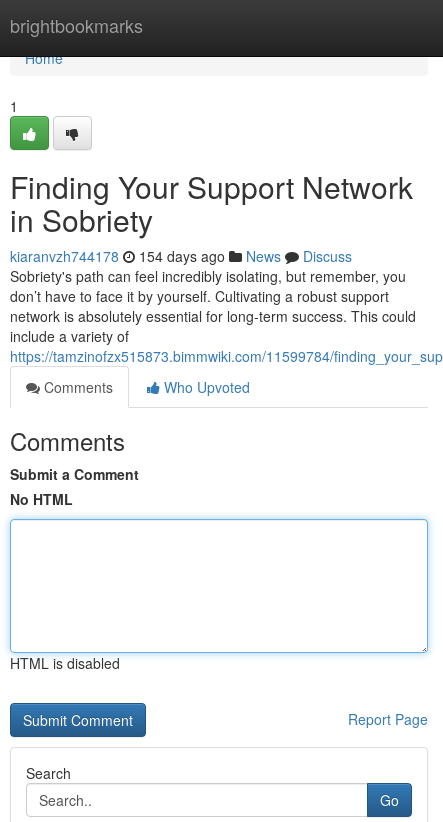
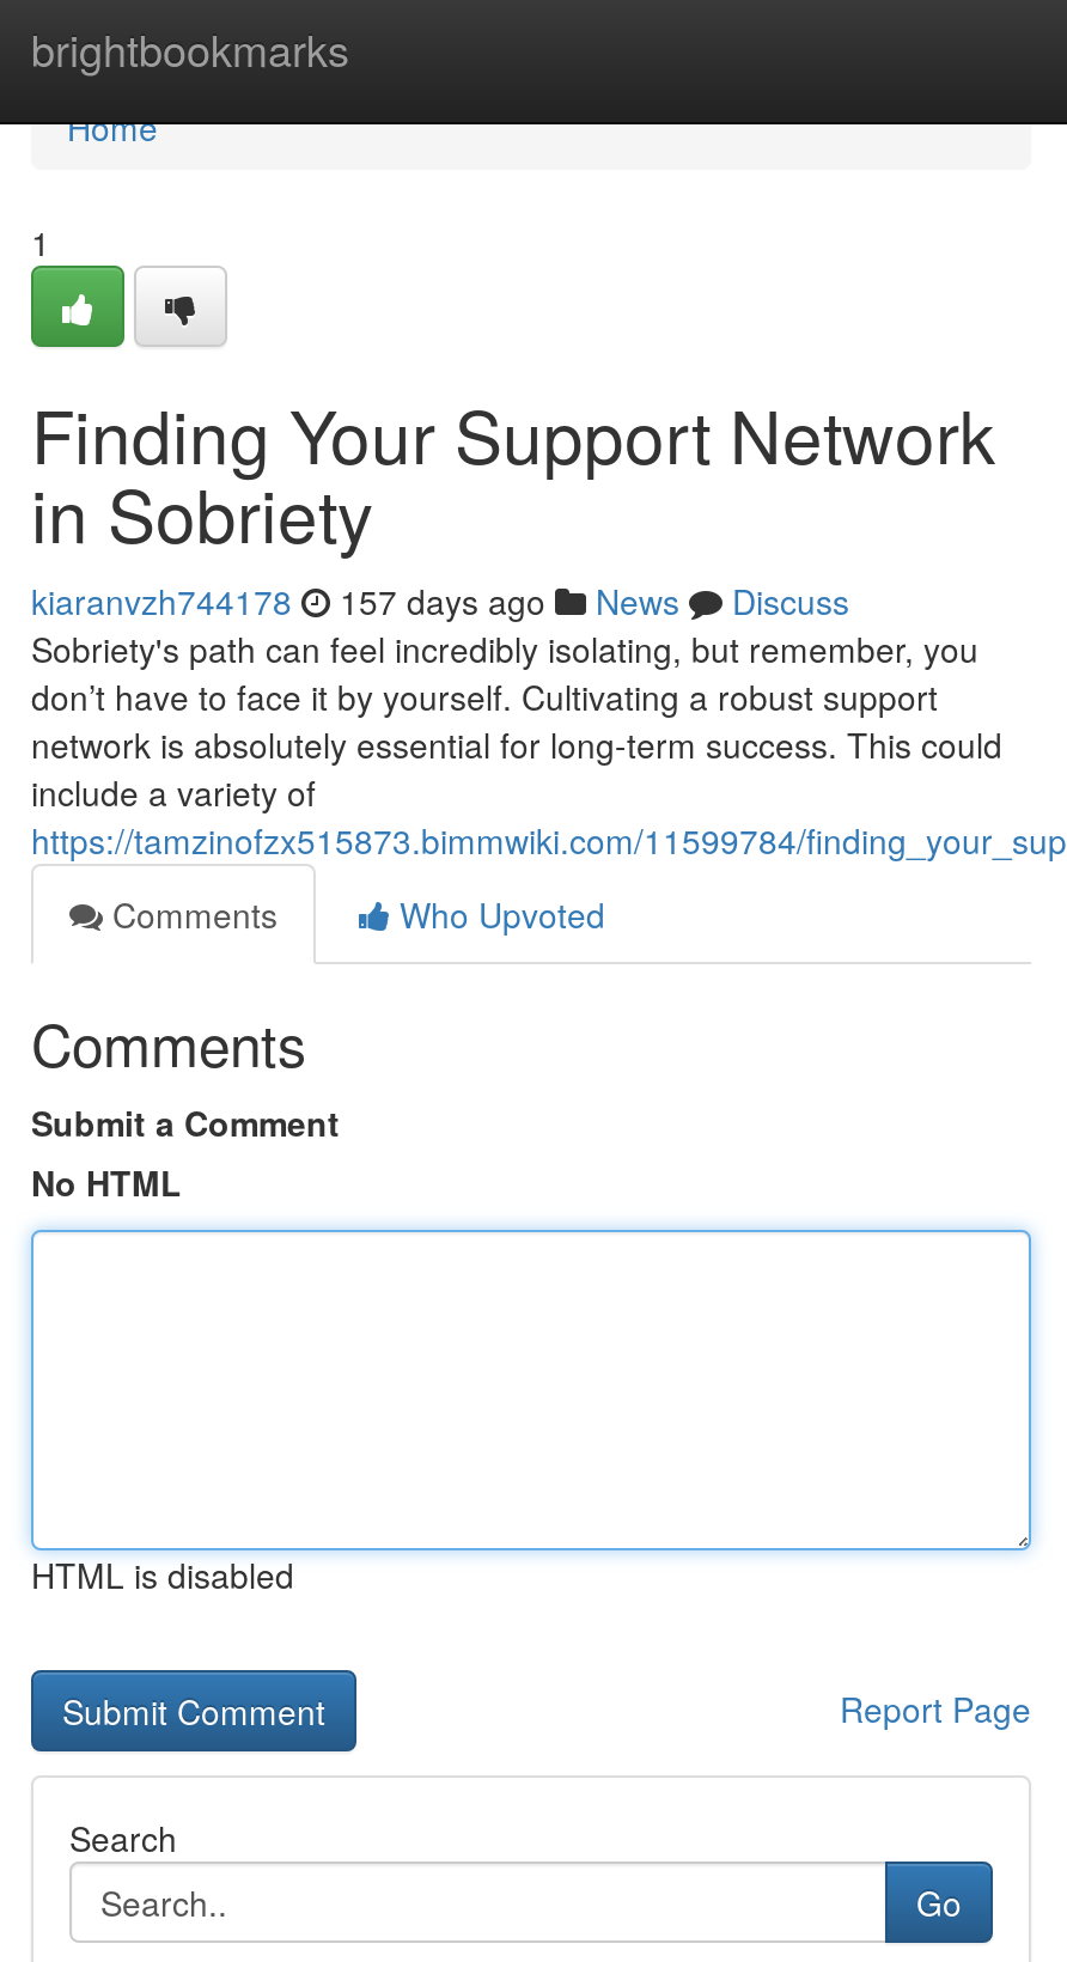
[10,246,352,266] kiaranvzh744178 154 days ago News Discuss -> [31,577,849,624] kiaranvzh744178 157 days ago News Discuss

